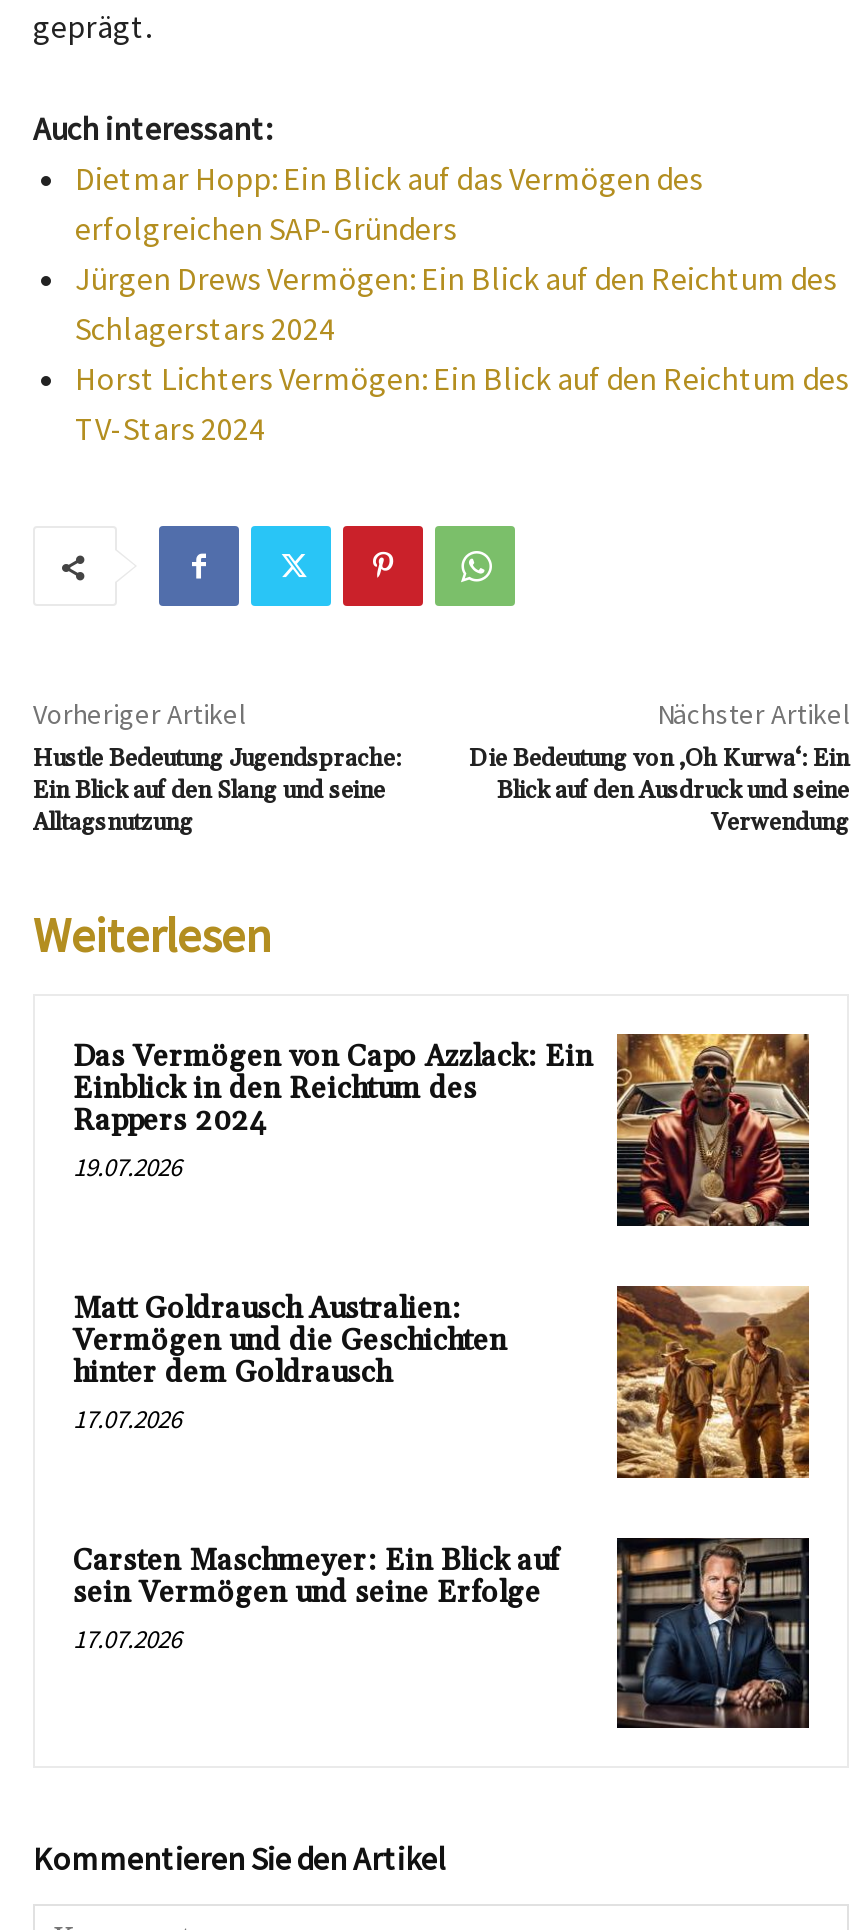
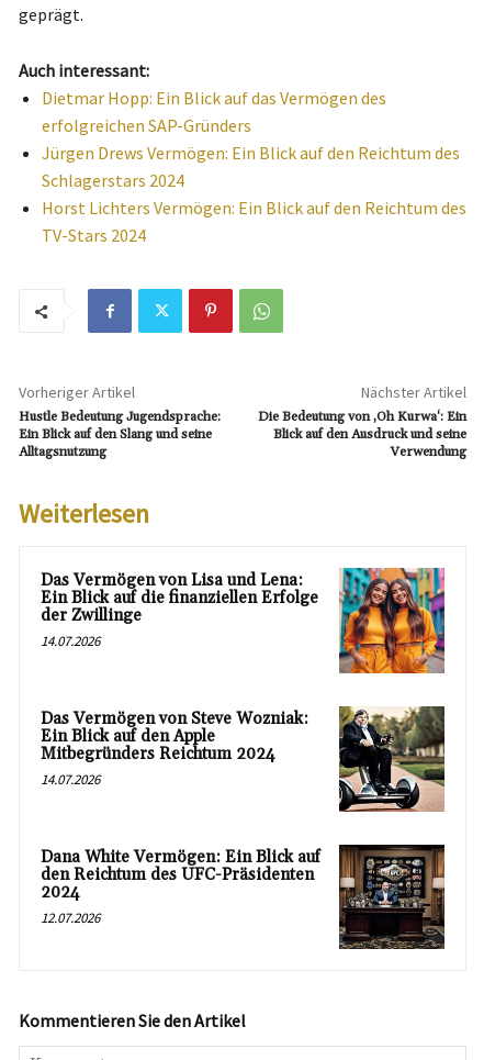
[73,1032,811,1228] [image] | Das Vermögen von Capo Azzlack: Ein | Einblick in den Reichtum des | Rappers 2024 | 19.07.2026 -> [41,567,446,674] [image] | Das Vermögen von Lisa und Lena: | Ein Blick auf die finanziellen Erfolge | der Zwillinge | 14.07.2026
[73,1290,507,1436] Matt Goldrausch Australien: | Vermögen und die Geschichten | hinter dem Goldrausch | 17.07.2026 -> [41,708,308,789] Das Vermögen von Steve Wozniak: | Ein Blick auf den Apple | Mitbegründers Reichtum 2024 | 14.07.2026
[615,1284,811,1480] [image] -> [338,705,446,813] [image]
[73,1538,811,1728] [image] | Carsten Maschmeyer: Ein Blick auf | sein Vermögen und seine Erfolge | 17.07.2026 -> [41,845,446,949] [image] | Dana White Vermögen: Ein Blick auf | den Reichtum des UFC-Präsidenten | 2024 | 12.07.2026

